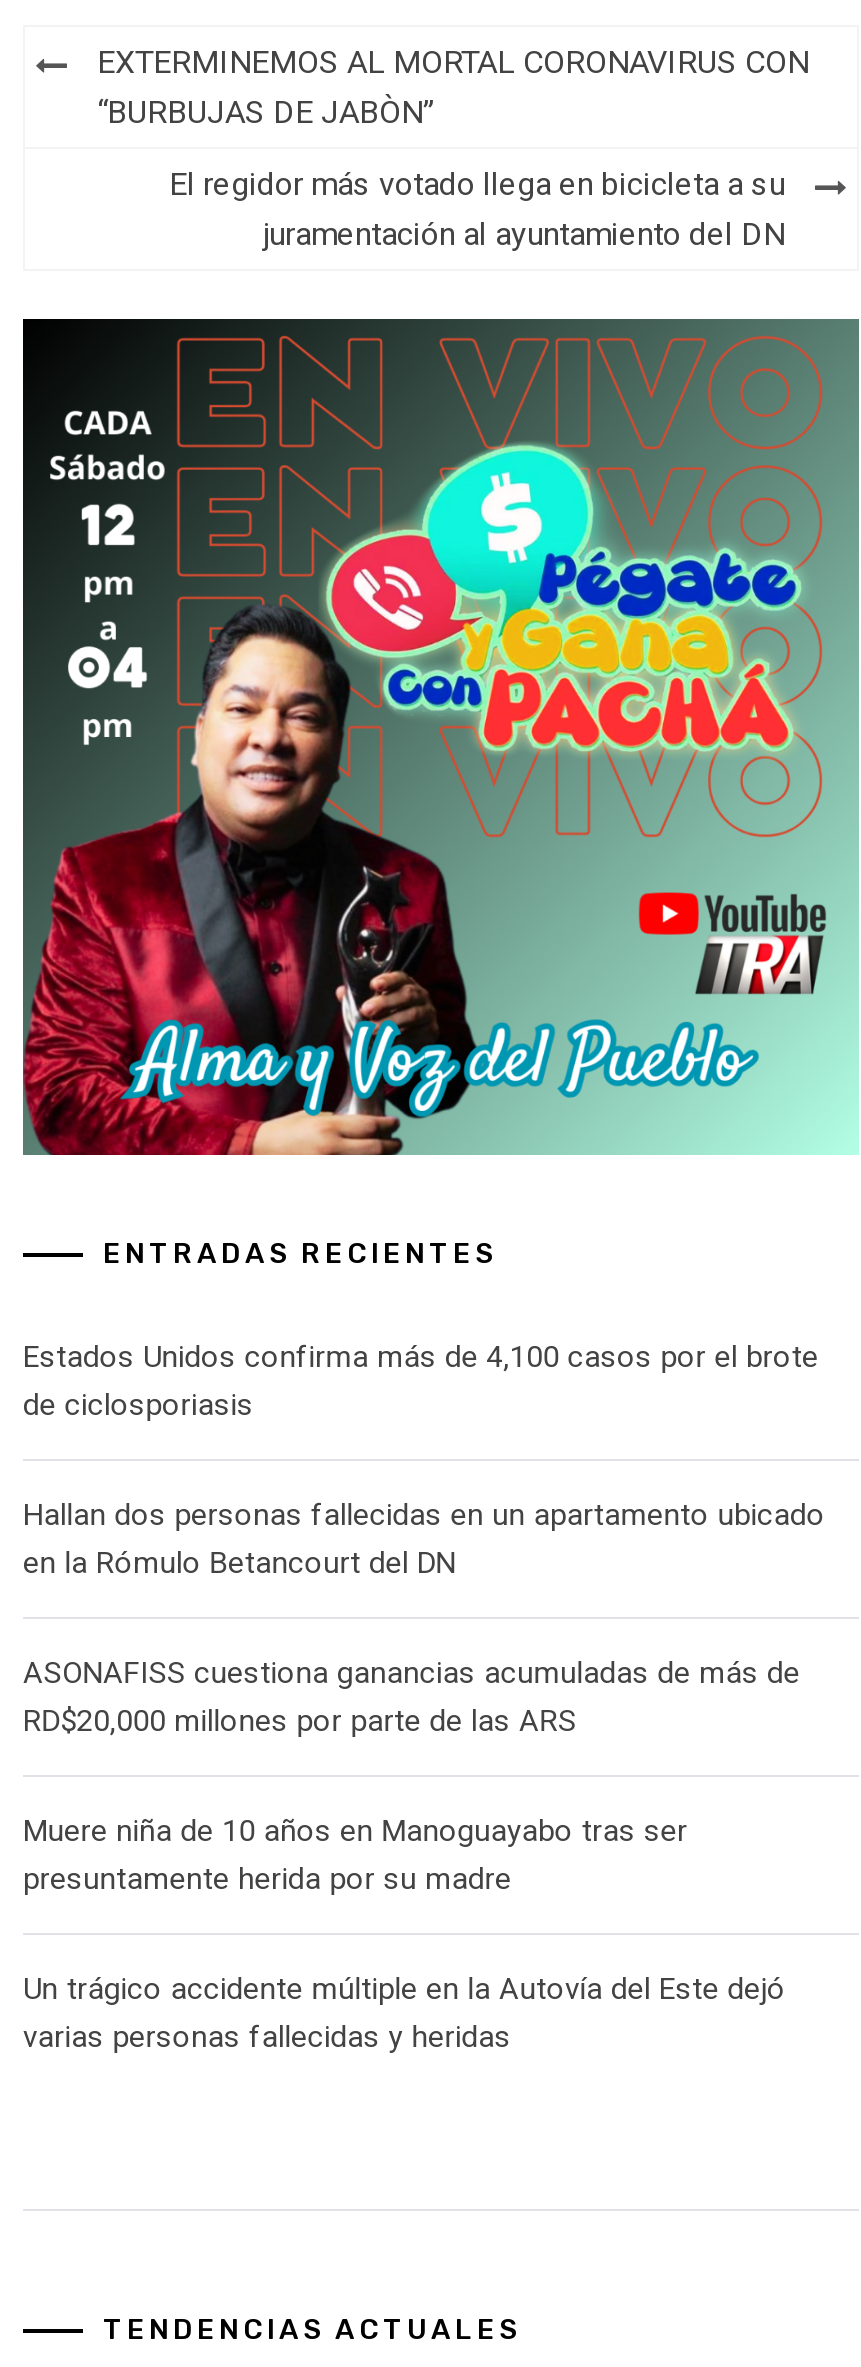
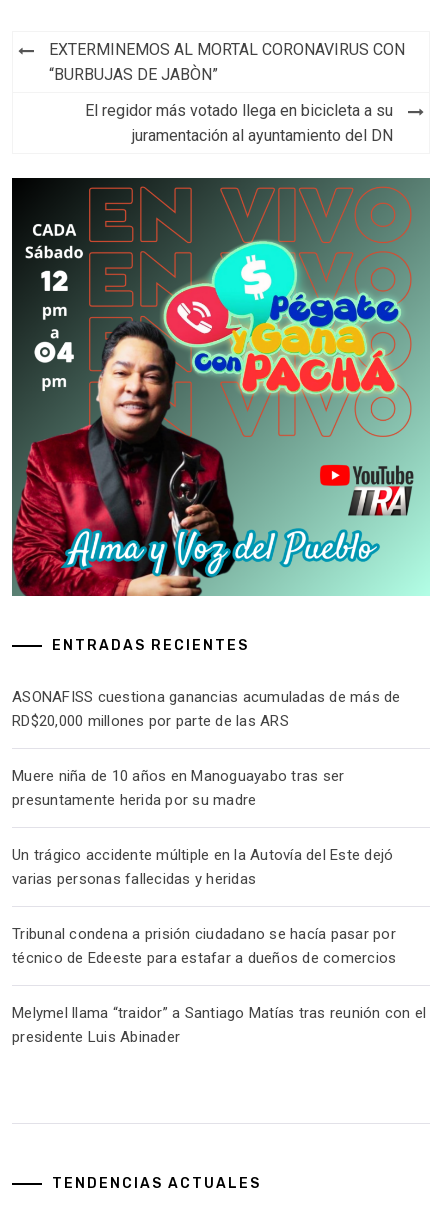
[23,1339,825,1581] Estados Unidos confirma más de 4,100 casos por el brote | de ciclosporiasis | Hallan dos personas fallecidas en un apartamento ubicado | en la Rómulo Betancourt del DN -> none
moved [23,1655,800,2055] -> [12,688,400,888]: ASONAFISS cuestiona ganancias acumuladas de más de | RD$20,000 millones por parte de las ARS | Muere niña de 10 años en Manoguayabo tras ser | presuntamente herida por su madre | Un trágico accidente múltiple en la Autovía del Este dejó | varias personas fallecidas y heridas
none -> [12,925,426,1046] Tribunal condena a prisión ciudadano se hacía pasar por | técnico de Edeeste para estafar a dueños de comercios | Melymel llama “traidor” a Santiago Matías tras reunión con el | presidente Luis Abinader

